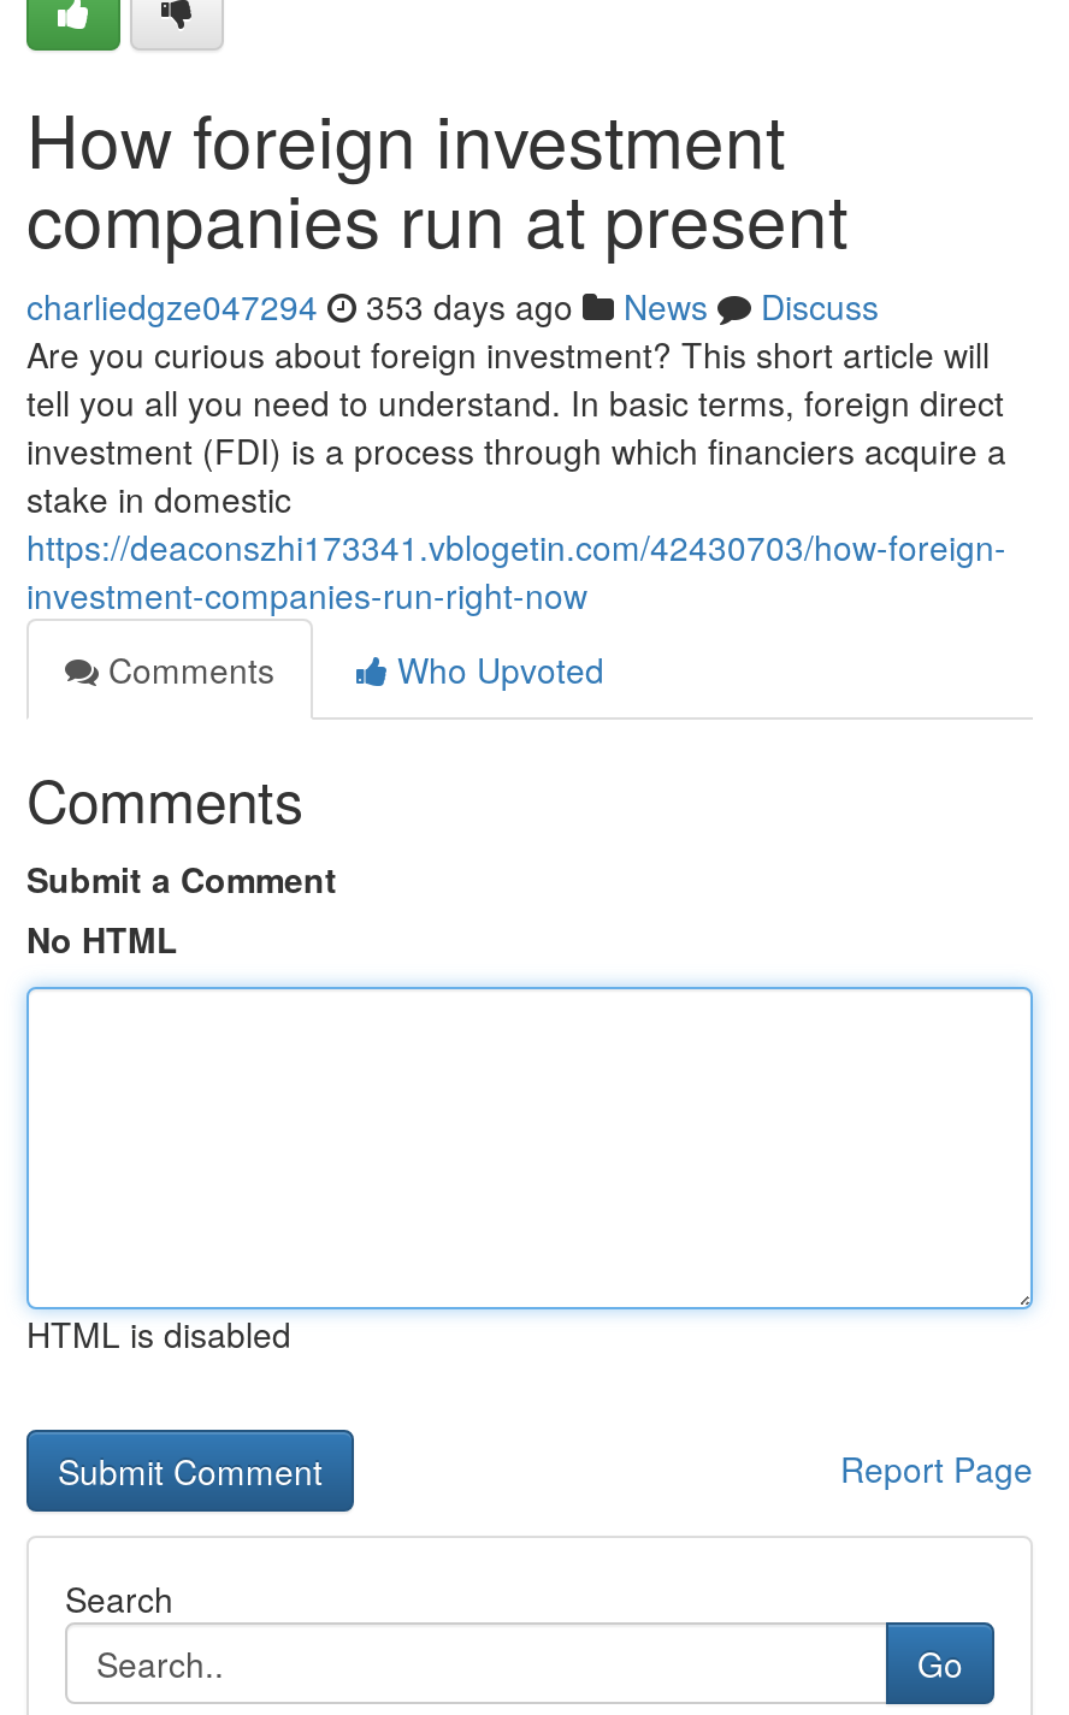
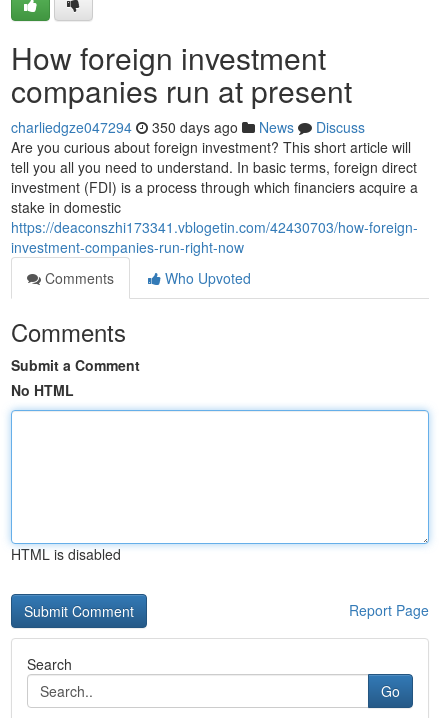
[26,282,879,330] charliedgze047294 353 days ago News Discuss -> [11,117,365,137] charliedgze047294 350 days ago News Discuss

